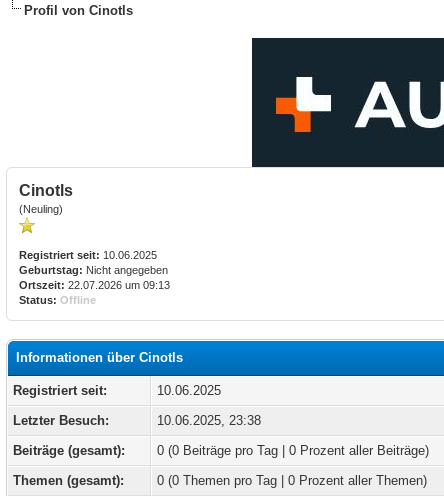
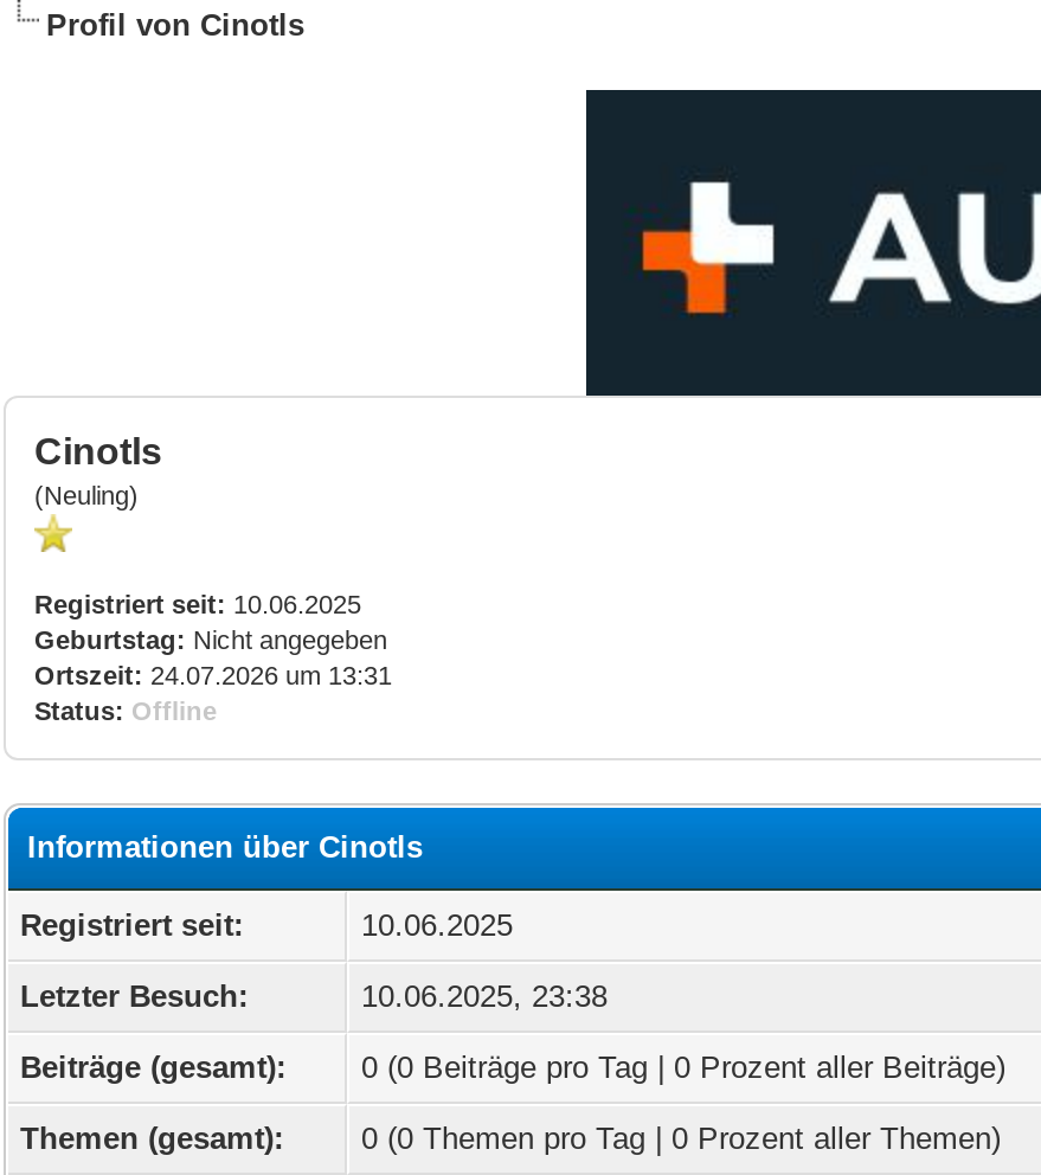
[19,279,170,291] Ortszeit: 22.07.2026 um 09:13 -> [34,661,392,689] Ortszeit: 24.07.2026 um 13:31

